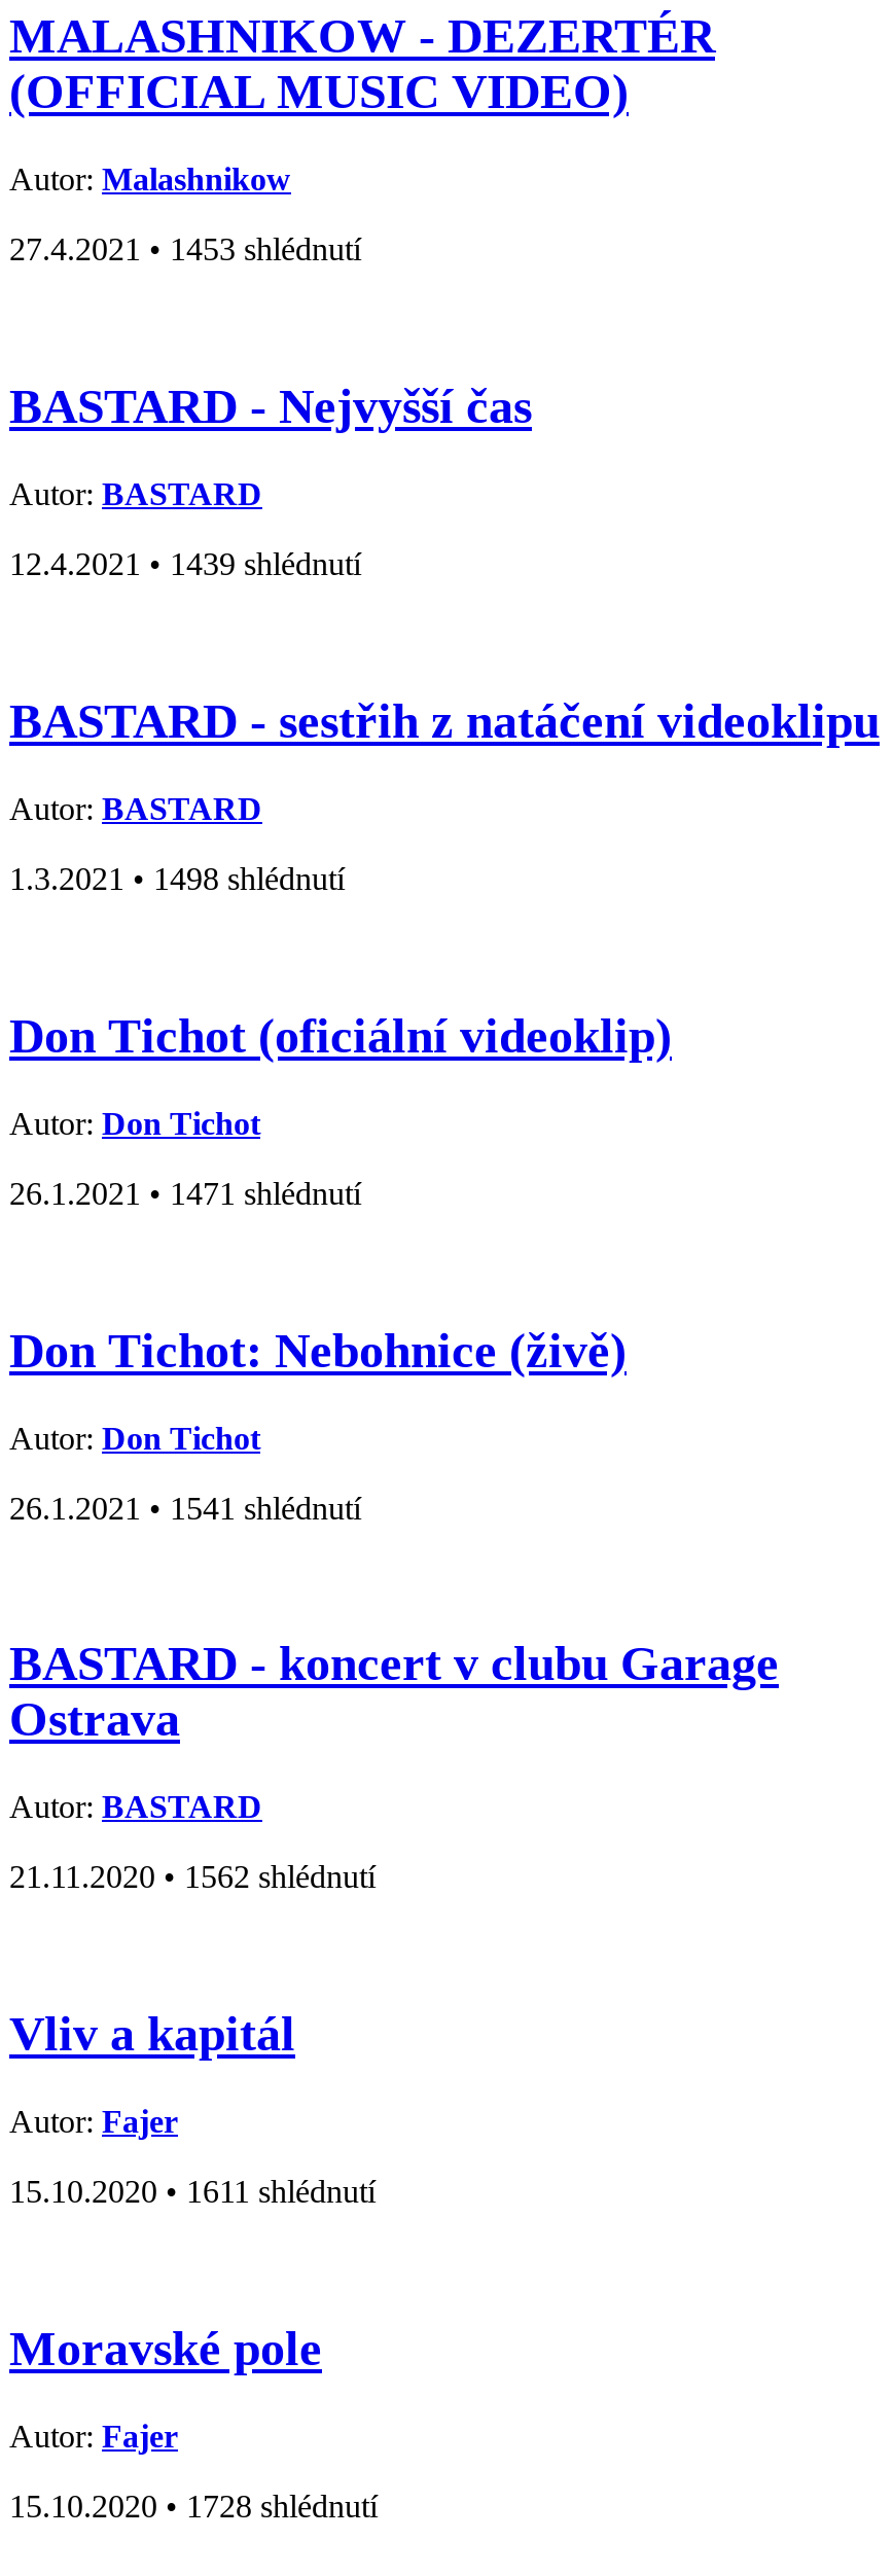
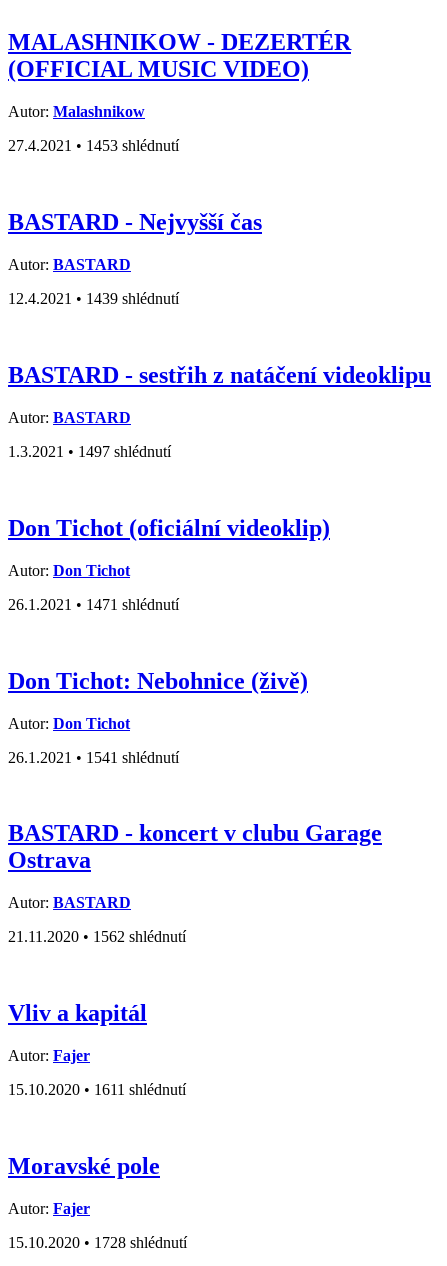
[9,861,345,896] 1.3.2021 • 1498 shlédnutí -> [8,443,171,460] 1.3.2021 • 1497 shlédnutí

